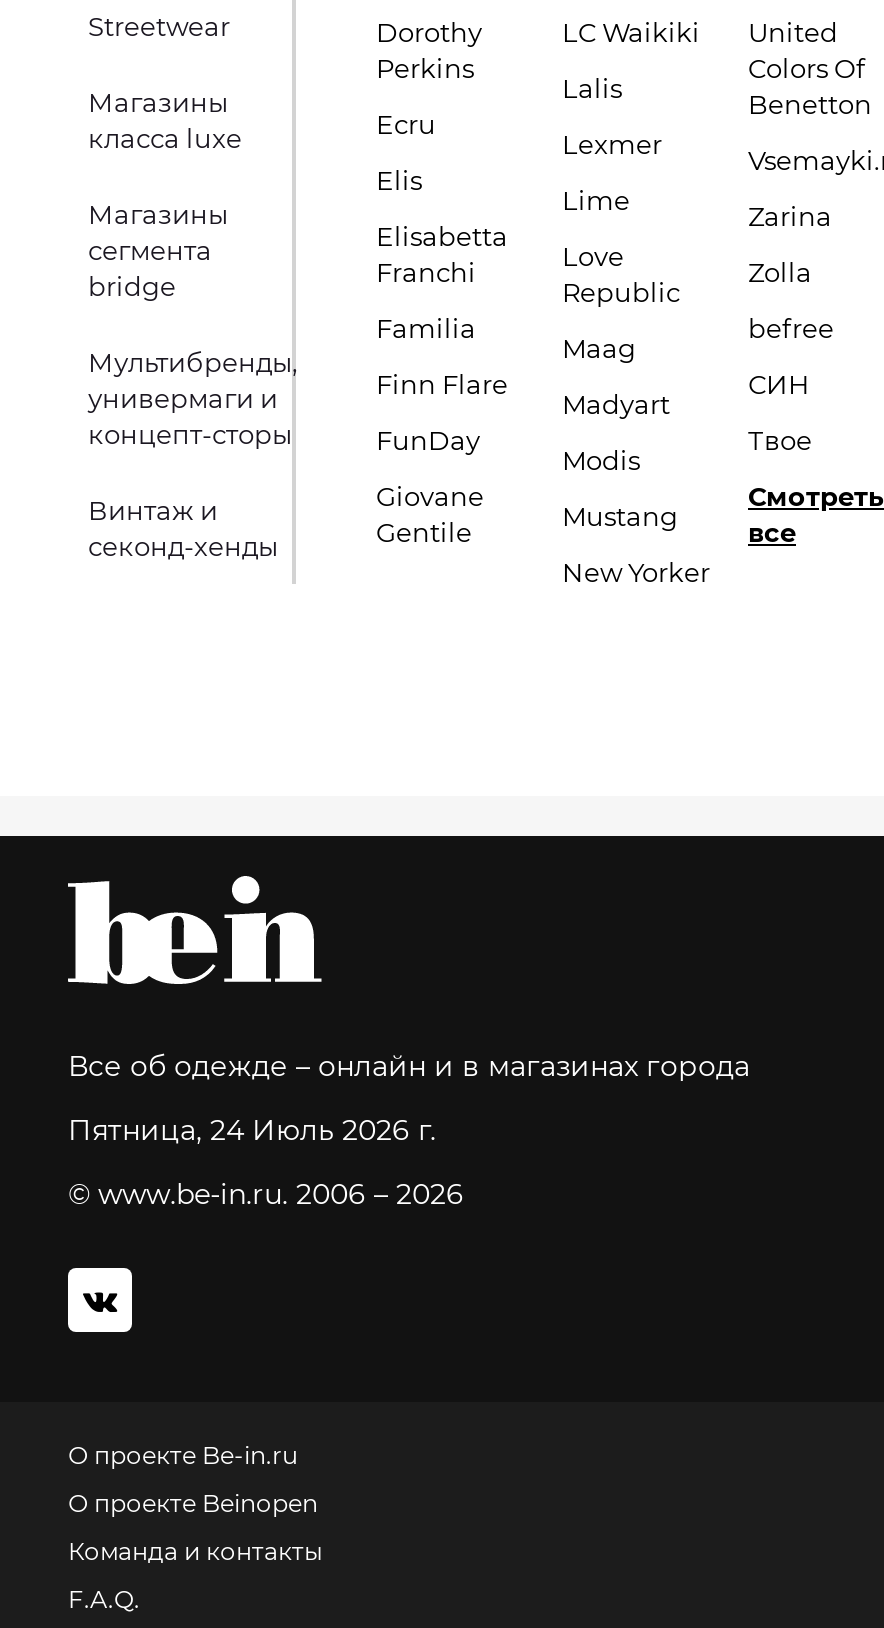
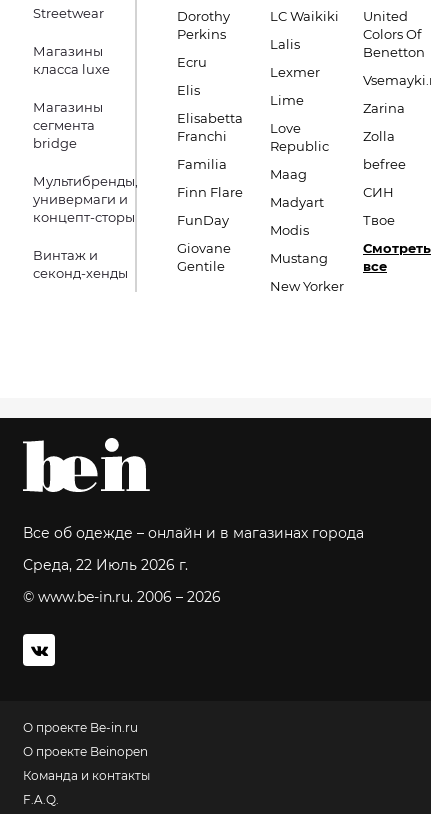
[68,1112,436,1148] Пятница, 24 Июль 2026 г. -> [23,556,188,574] Среда, 22 Июль 2026 г.

